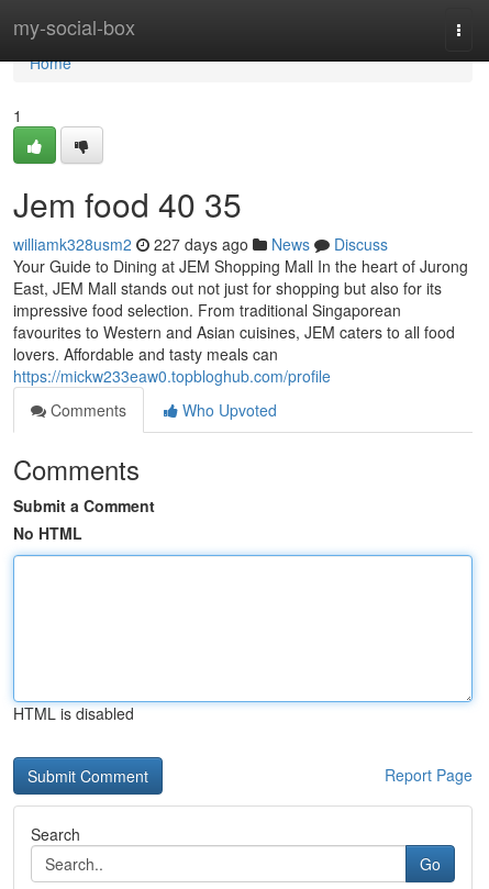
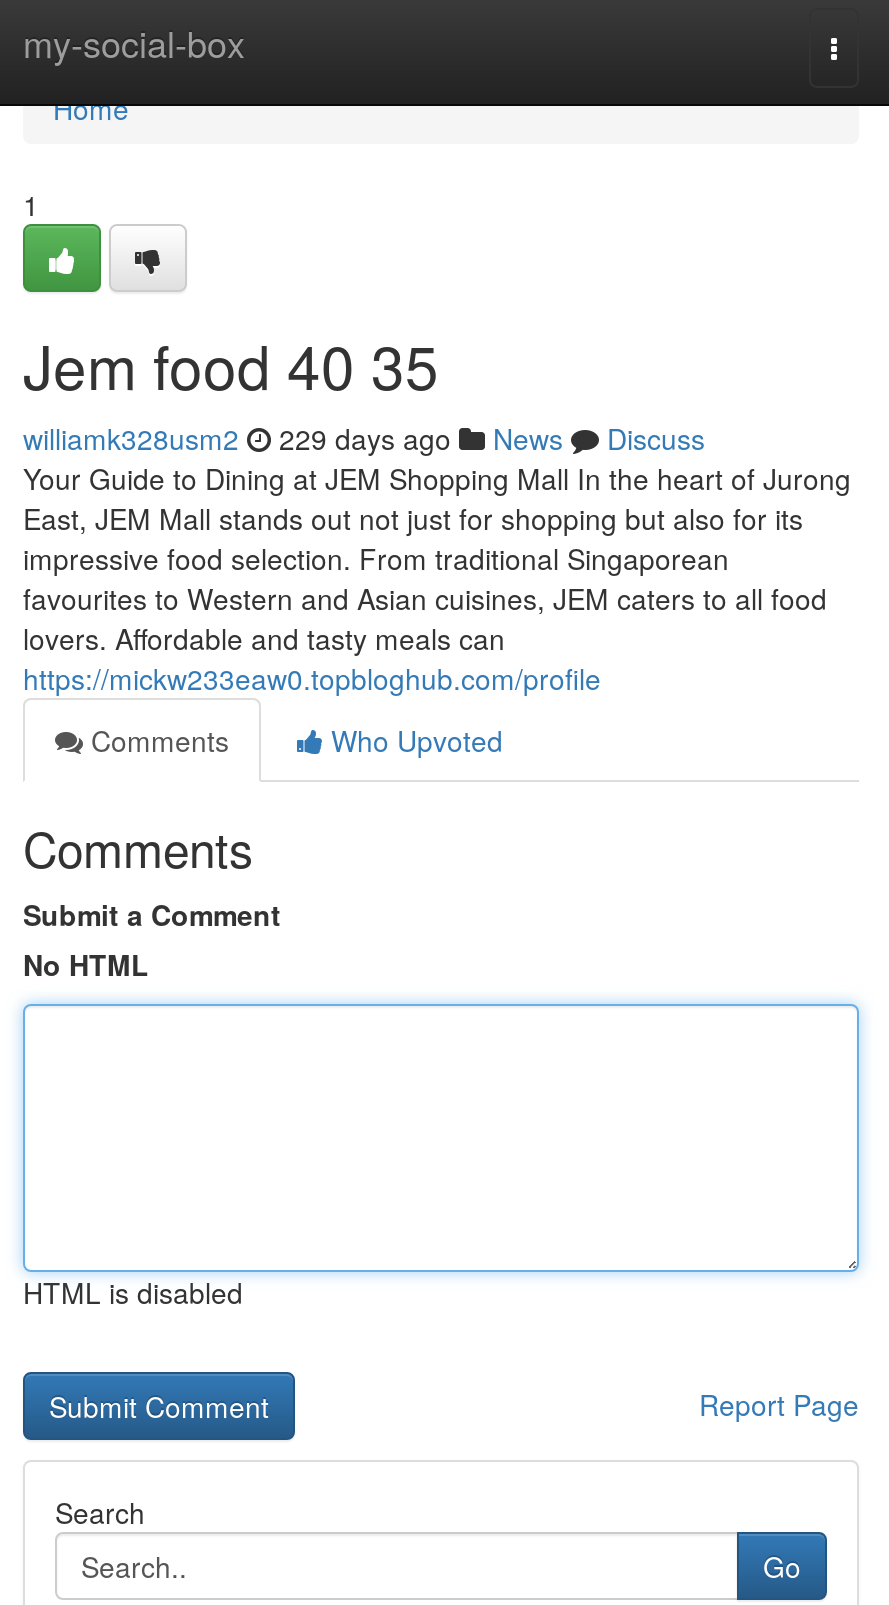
[13,233,388,255] williamk328usm2 227 days ago News Discuss -> [23,418,705,458] williamk328usm2 229 days ago News Discuss

